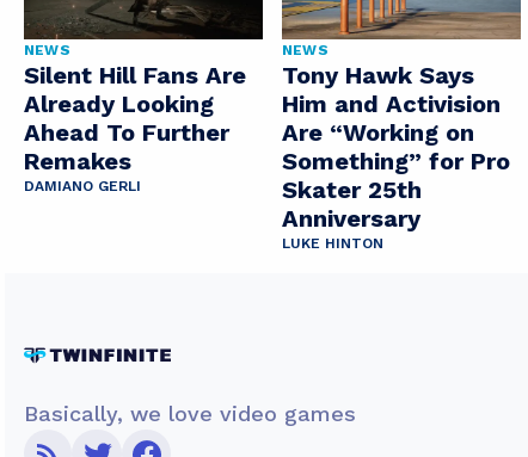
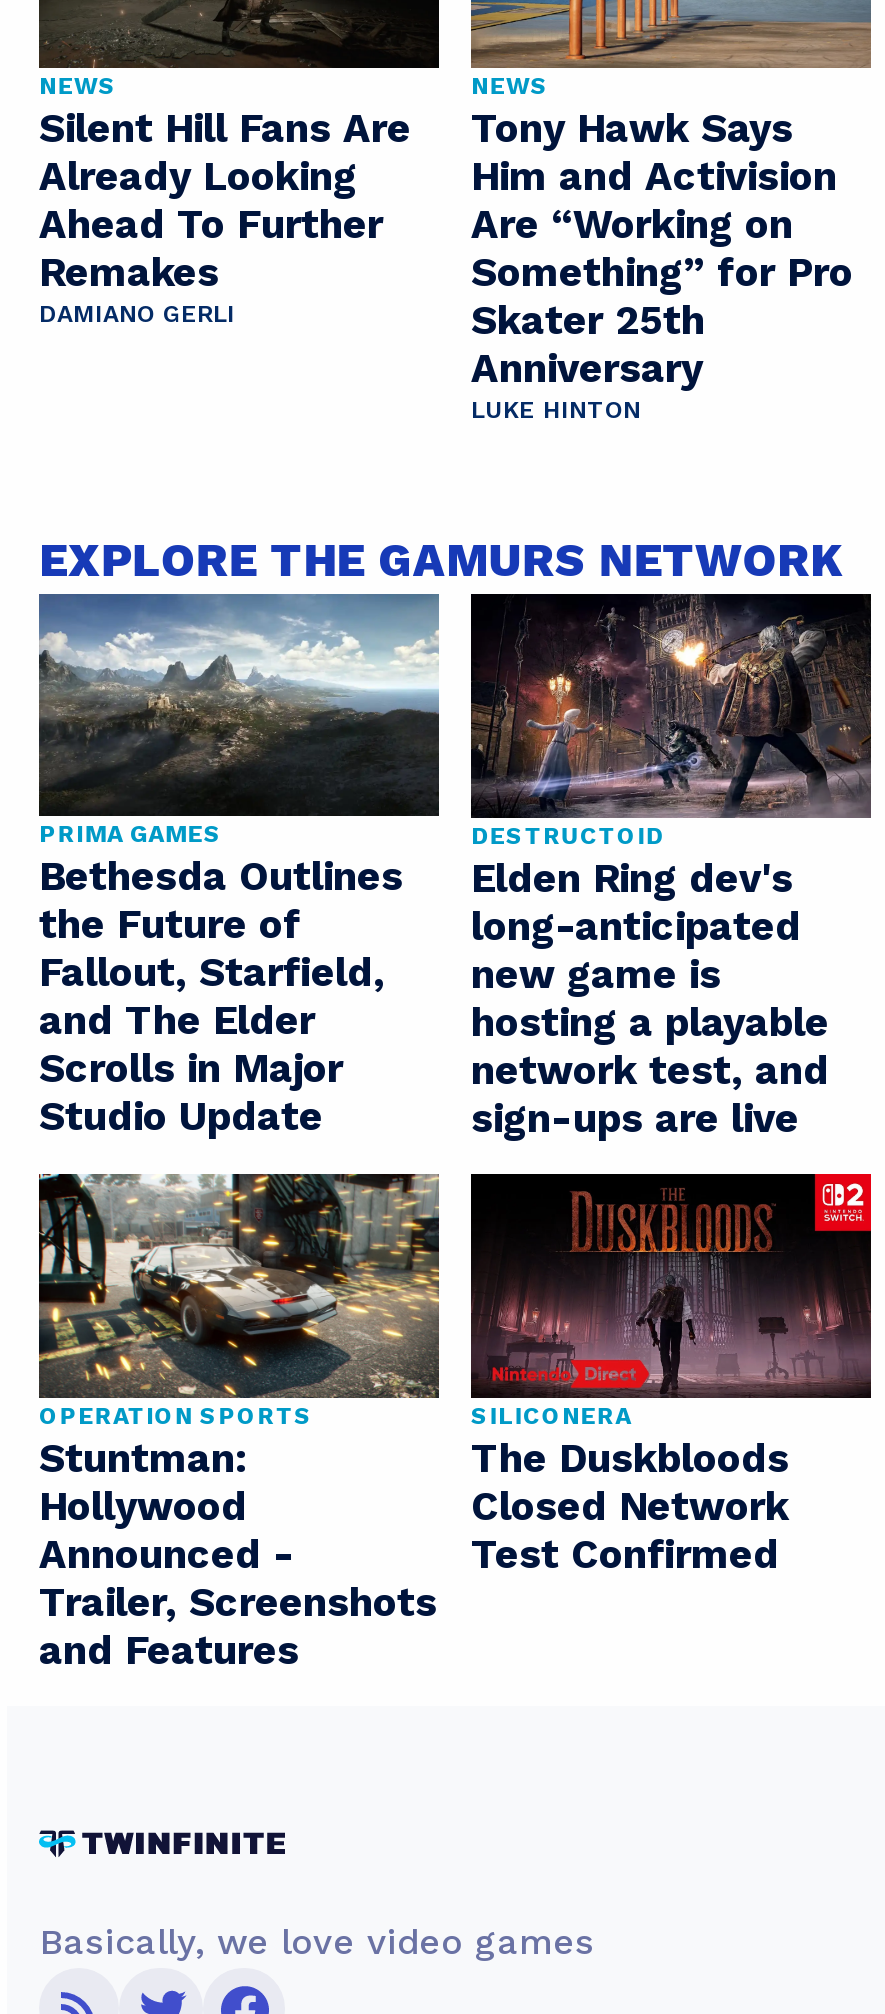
none -> [37,602,441,1139] [image] | PRIMA GAMES | Bethesda Outlines | the Future of | Fallout, Starfield, | and The Elder | Scrolls in Major | Studio Update
none -> [37,1154,441,1675] [image] | OPERATION SPORTS | Stuntman: | Hollywood | Announced - | Trailer, Screenshots | and Features
none -> [39,533,843,587] EXPLORE THE GAMURS NETWORK
none -> [469,1172,873,1579] [image] | SILICONERA | The Duskbloods | Closed Network | Test Confirmed
none -> [471,602,873,1142] [image] | DESTRUCTOID | Elden Ring dev's | long-anticipated | new game is | hosting a playable | network test, and | sign-ups are live

